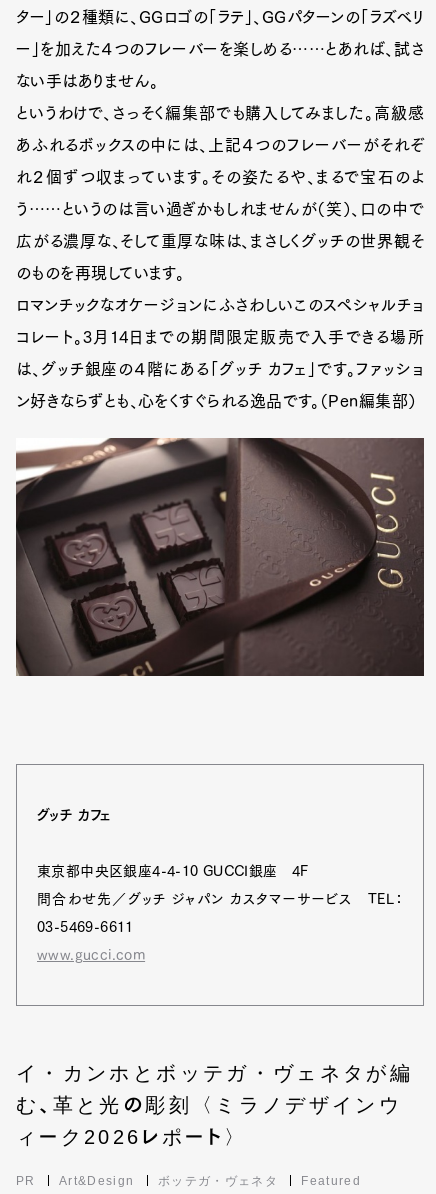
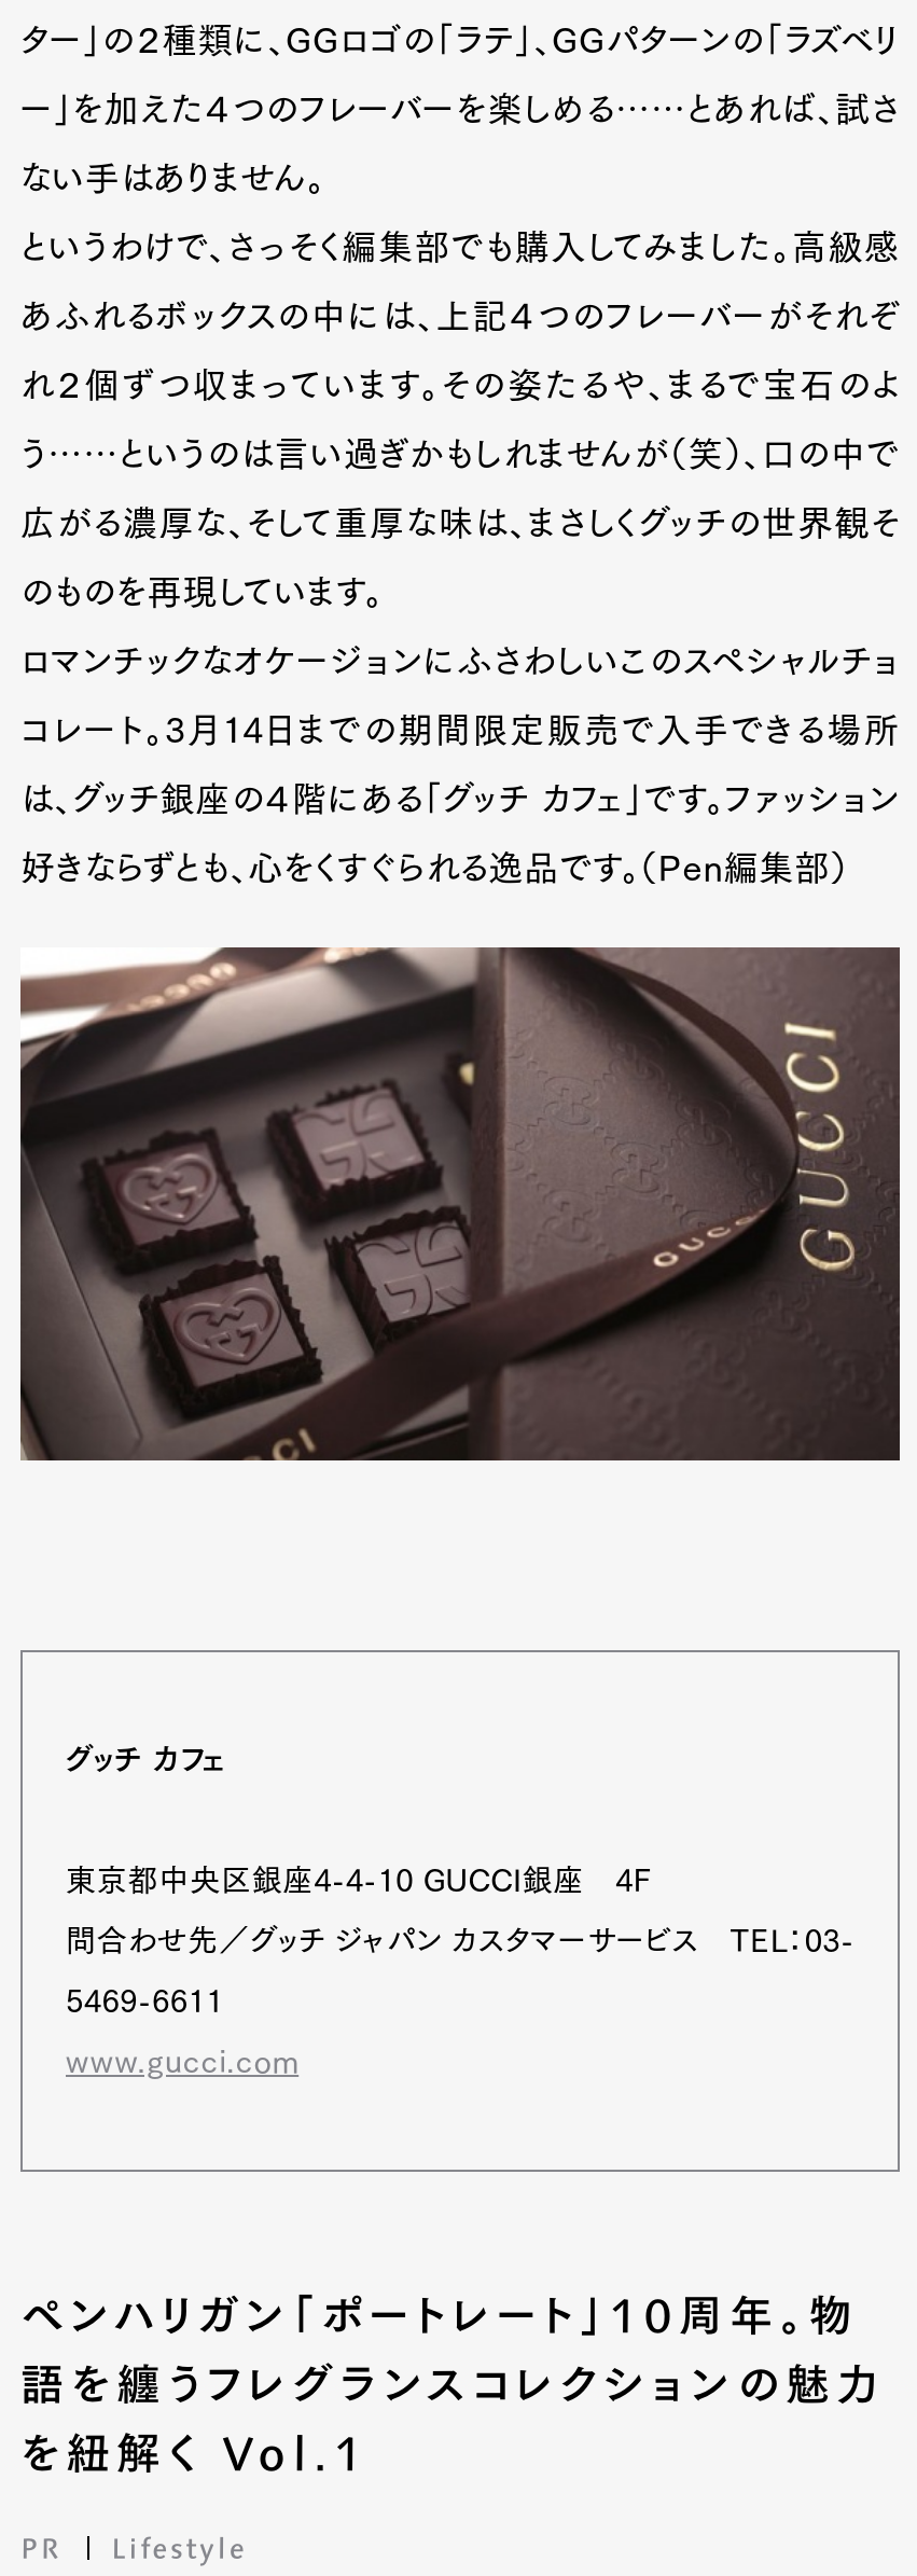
[16,1061,413,1081] イ・カンホとボッテガ・ヴェネタが編 -> [20,2291,859,2335] ペンハリガン「ポートレート」10周年。物
[16,1093,402,1113] む、革と光の彫刻〈ミラノデザインウ -> [20,2360,886,2404] 語を纏うフレグランスコレクションの魅力
[16,1125,247,1145] ィーク2026レポート〉 -> [20,2429,369,2473] を紐解く Vol.1
[59,1173,361,1185] Art&Design | ボッテガ・ヴェネタ | Featured -> [111,2533,247,2559] Lifestyle

